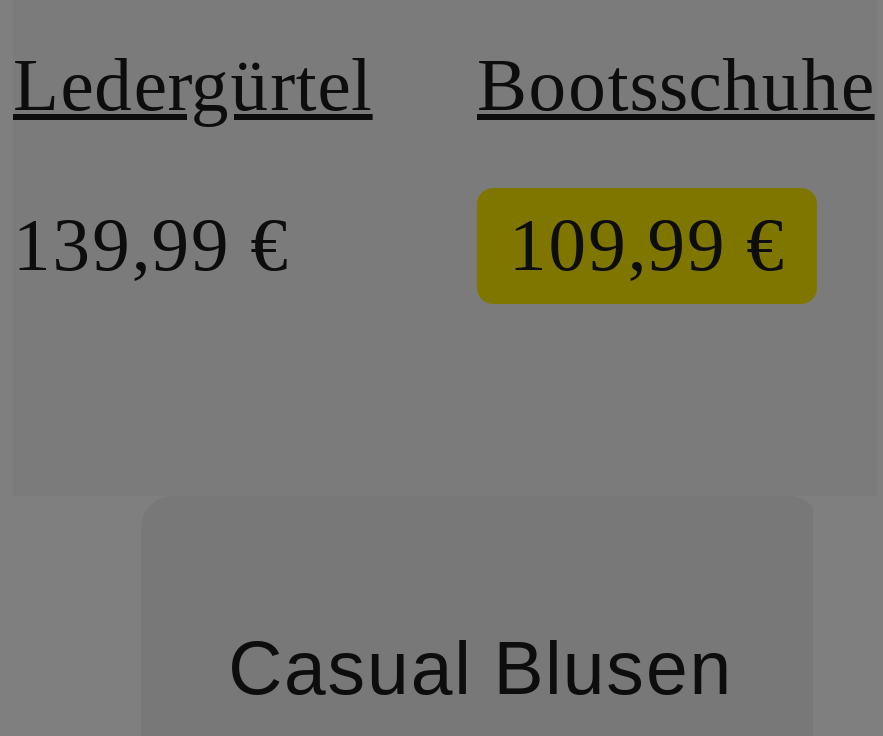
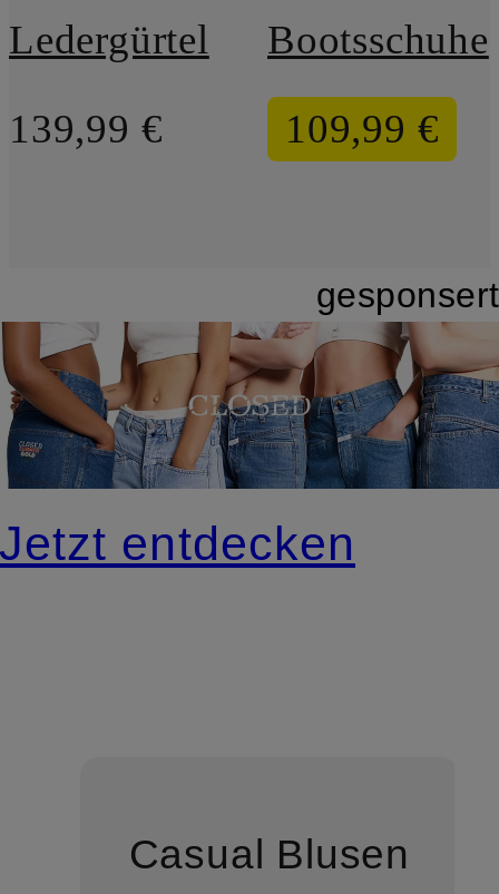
none -> [0,321,496,570] [image] | Jetzt entdecken
none -> [316,275,499,315] gesponsert

